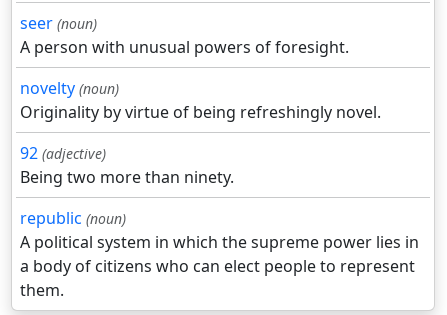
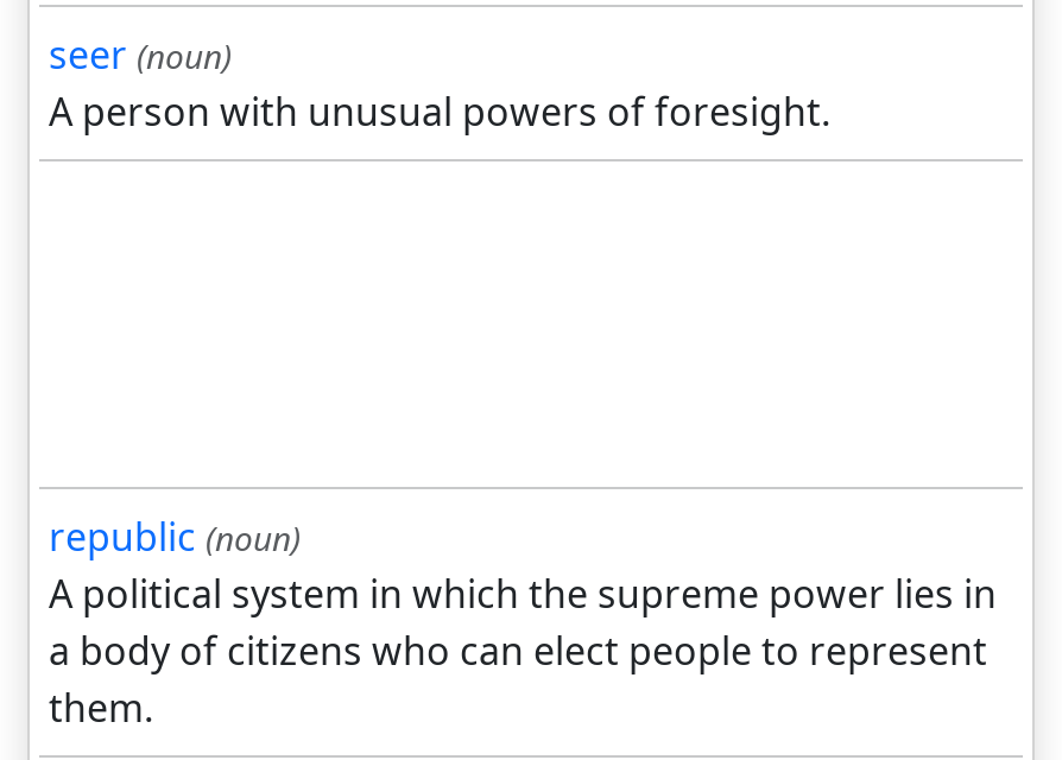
[20,77,381,188] novelty (noun) | Originality by virtue of being refreshingly novel. | 92 (adjective) | Being two more than ninety. -> none

